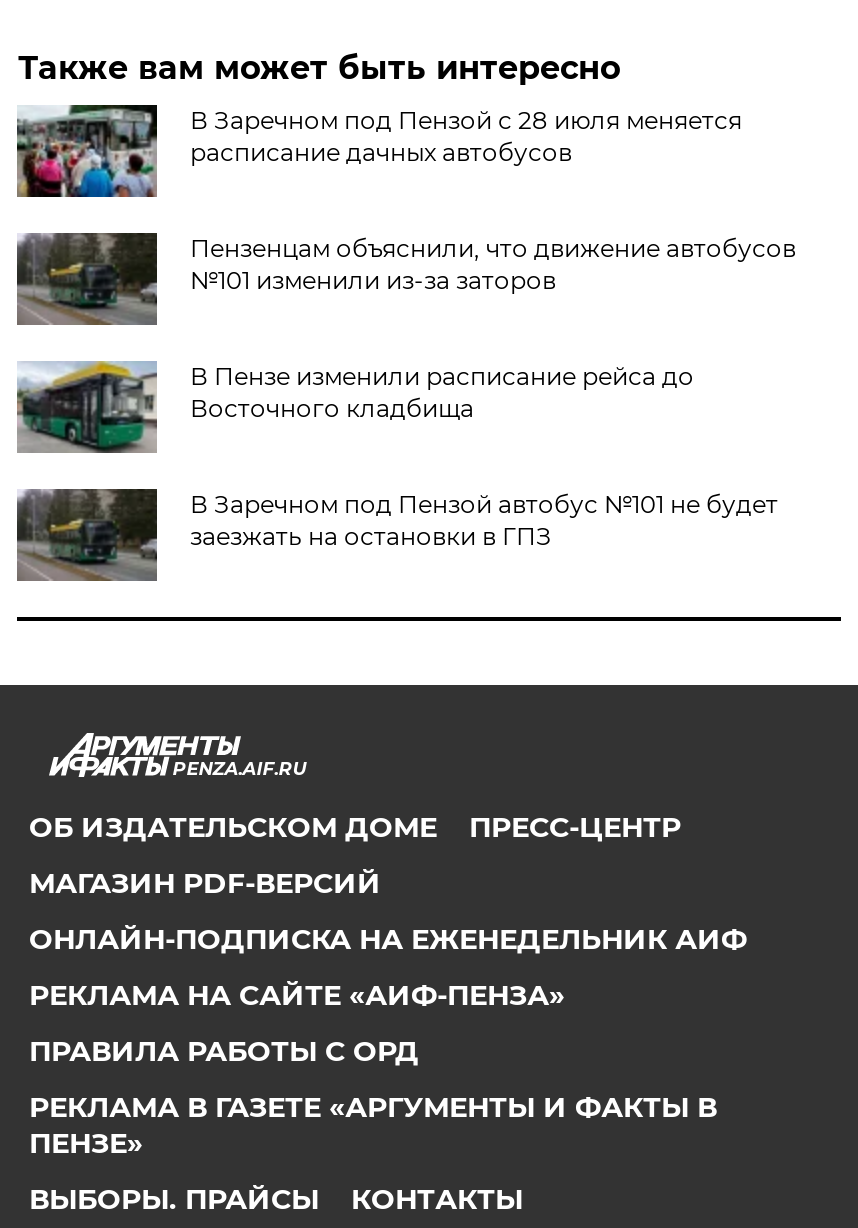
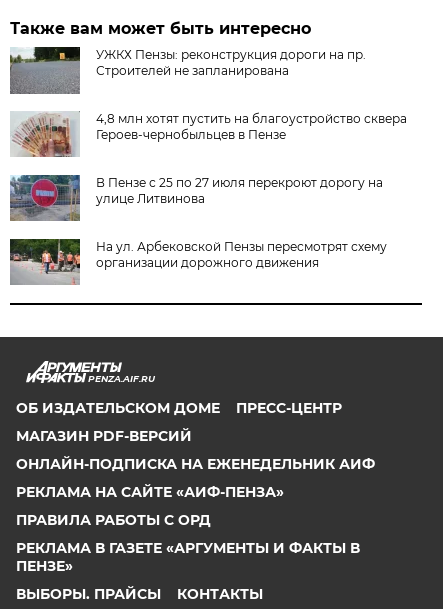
[17,105,742,199] [image] | В Заречном под Пензой с 28 июля меняется | расписание дачных автобусов -> [10,47,366,95] [image] | УЖКХ Пензы: реконструкция дороги на пр. | Строителей не запланирована
[15,231,796,325] [image] | Пензенцам объяснили, что движение автобусов | №101 изменили из-за заторов -> [10,111,407,157] [image] | 4,8 млн хотят пустить на благоустройство сквера | Героев-чернобыльцев в Пензе
[17,359,694,453] [image] | В Пензе изменили расписание рейса до | Восточного кладбища -> [10,174,383,221] [image] | В Пензе с 25 по 27 июля перекроют дорогу на | улице Литвинова
[15,487,778,583] [image] | В Заречном под Пензой автобус №101 не будет | заезжать на остановки в ГПЗ -> [9,238,387,286] [image] | На ул. Арбековской Пензы пересмотрят схему | организации дорожного движения

